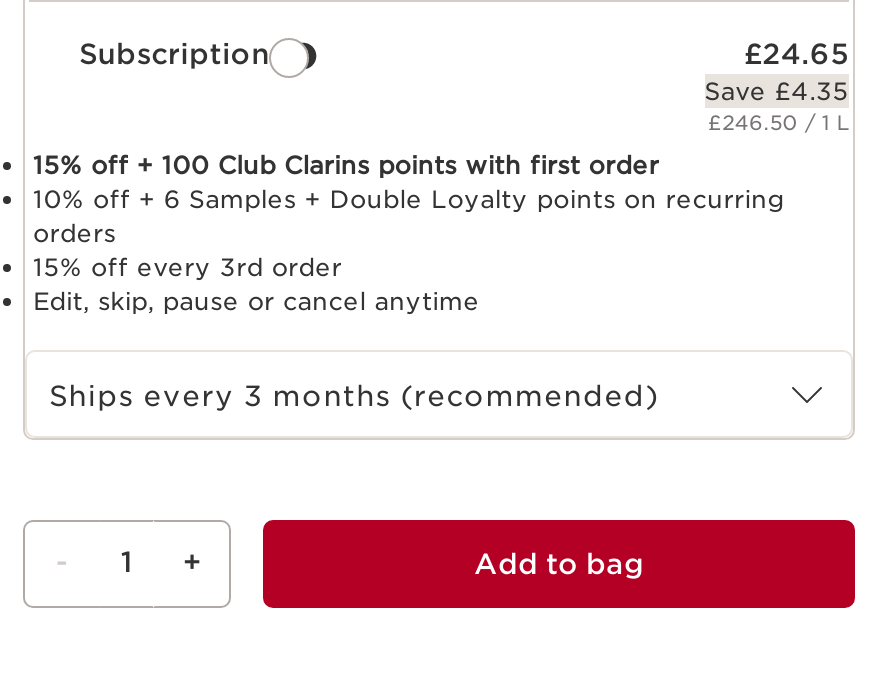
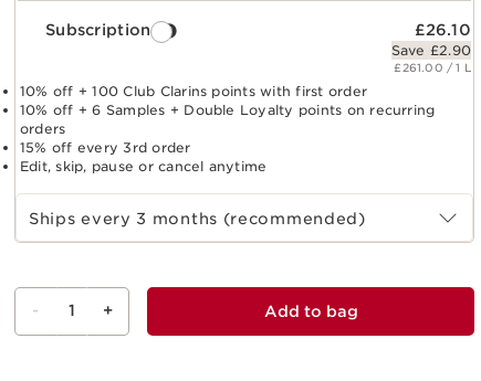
[744,37,849,69] £24.65 -> [415,21,471,38] £26.10
[704,75,849,105] Save £4.35 -> [391,42,471,58] Save £2.90
[708,109,849,133] £246.50 / 1 L -> [394,60,471,74] £261.00 / 1 L
[33,149,659,179] 15% off + 100 Club Clarins points with first order -> [20,82,367,99] 10% off + 100 Club Clarins points with first order

